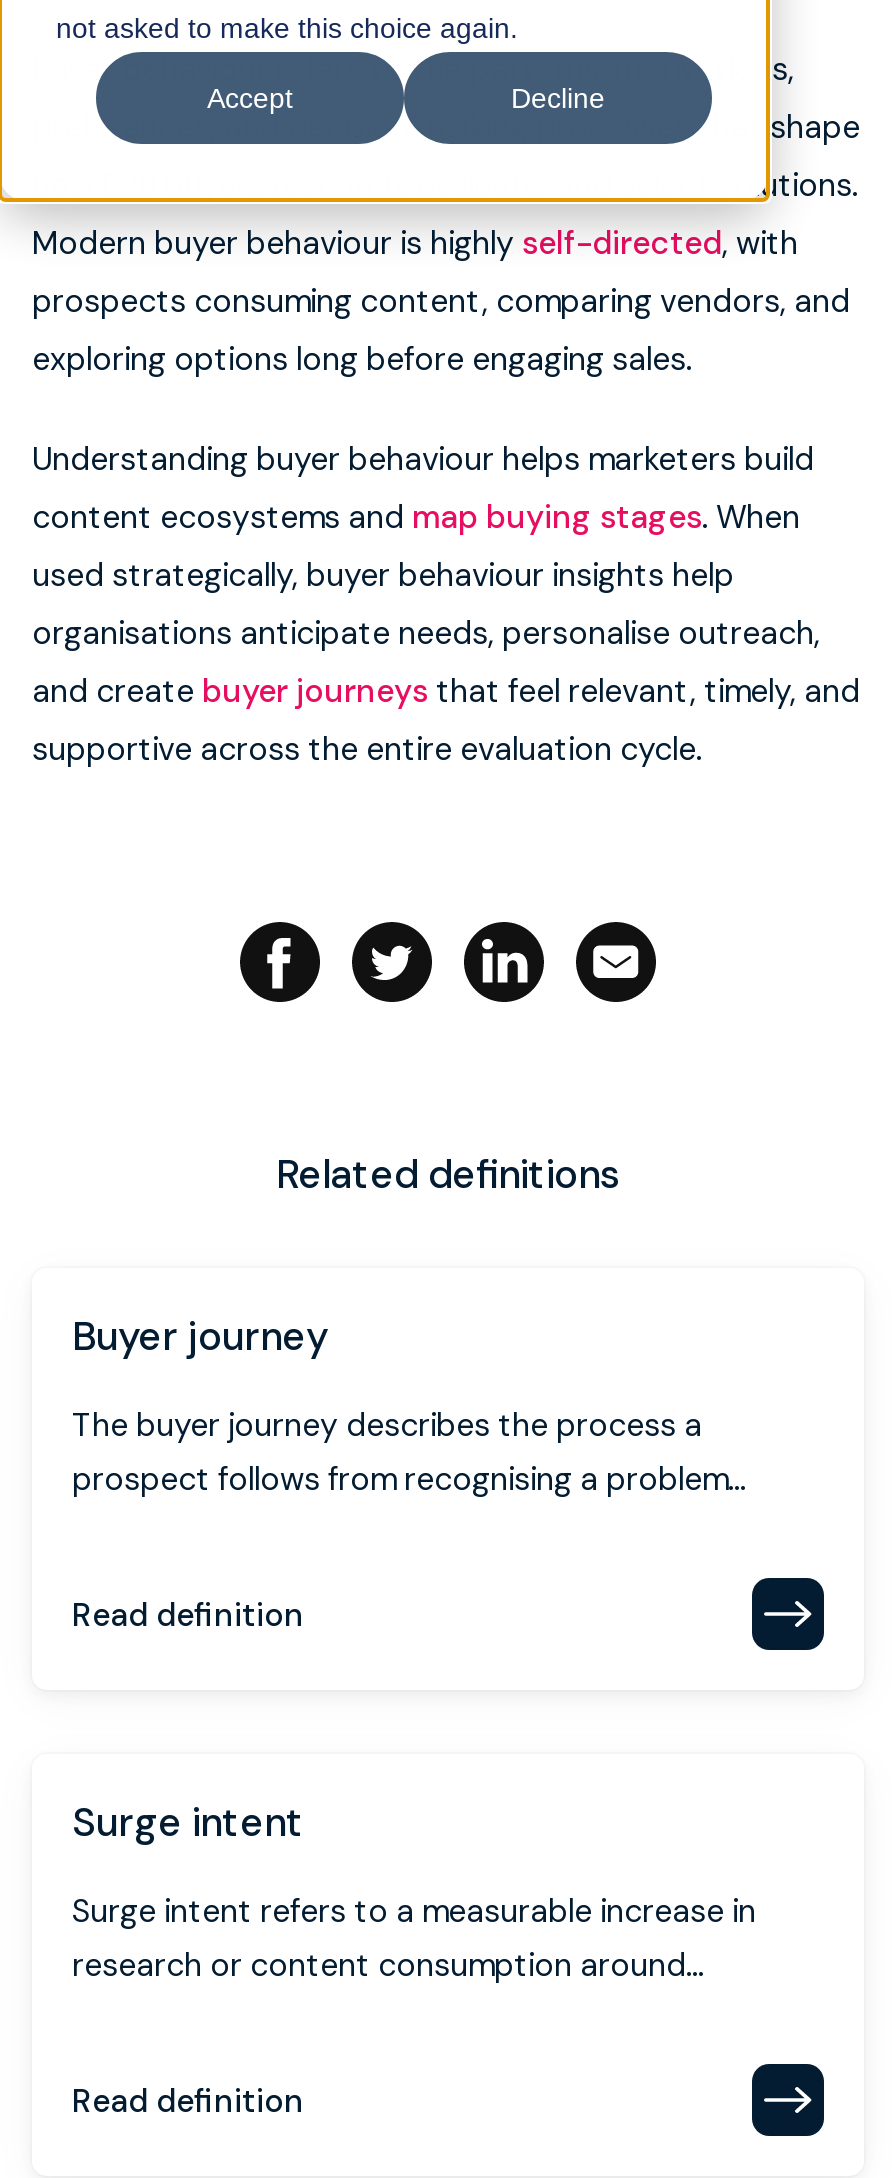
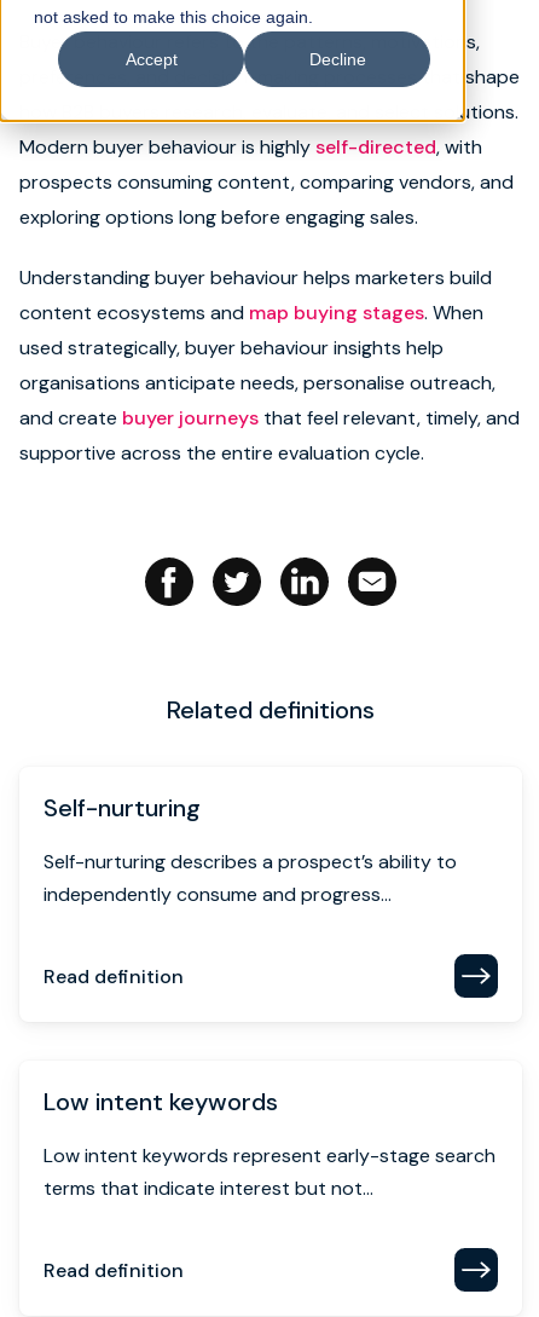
[72,1310,328,1362] Buyer journey -> [44,792,201,824] Self-nurturing
[72,1404,746,1500] The buyer journey describes the process a | prospect follows from recognising a problem... -> [44,849,457,907] Self-nurturing describes a prospect’s ability to | independently consume and progress...
[72,1796,304,1848] Surge intent -> [44,1086,278,1118] Low intent keywords
[72,1890,756,1986] Surge intent refers to a measurable increase in | research or content consumption around... -> [44,1143,495,1201] Low intent keywords represent early-stage search | terms that indicate interest but not...

